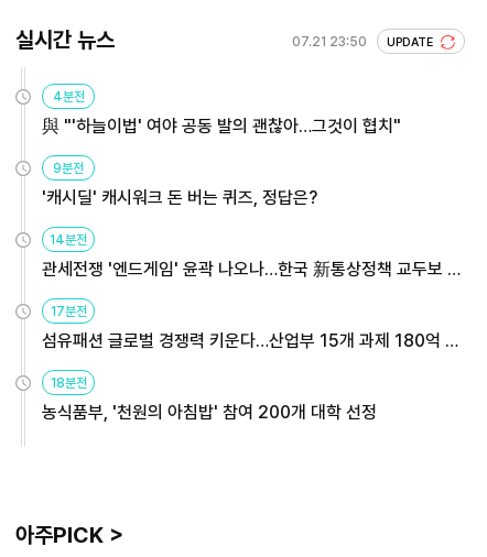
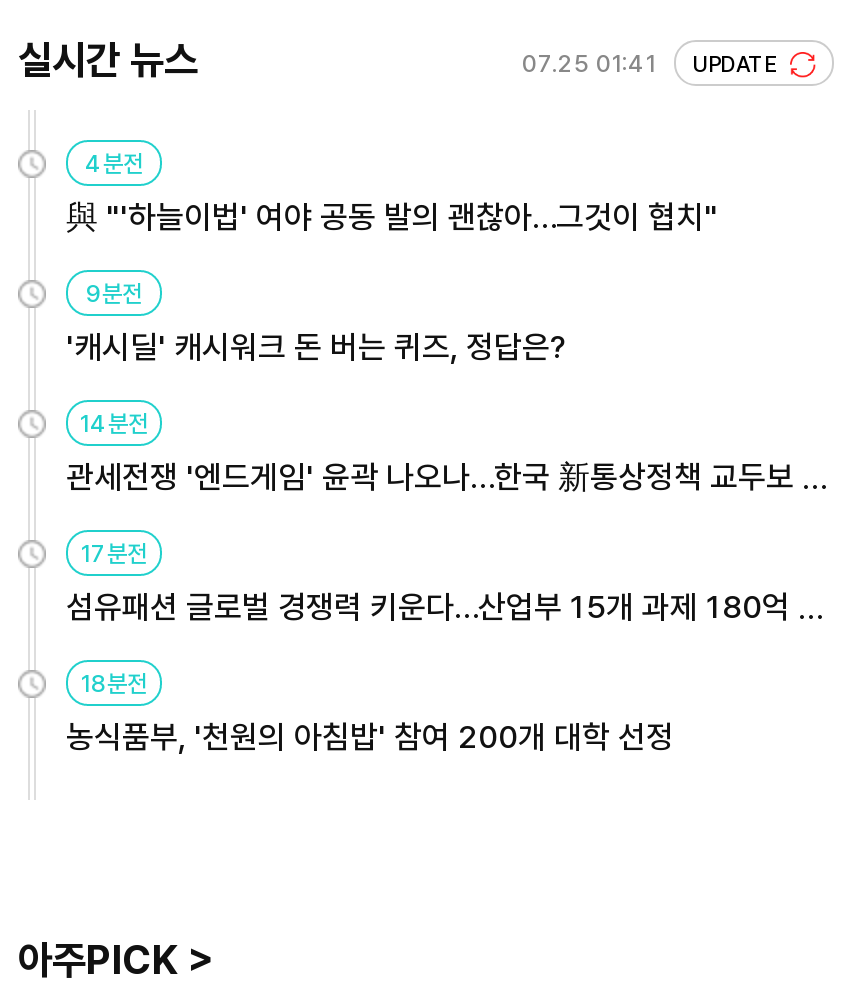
[292,34,436,50] 07.21 23:50 UPDATE -> [522,51,782,79] 07.25 01:41 UPDATE

